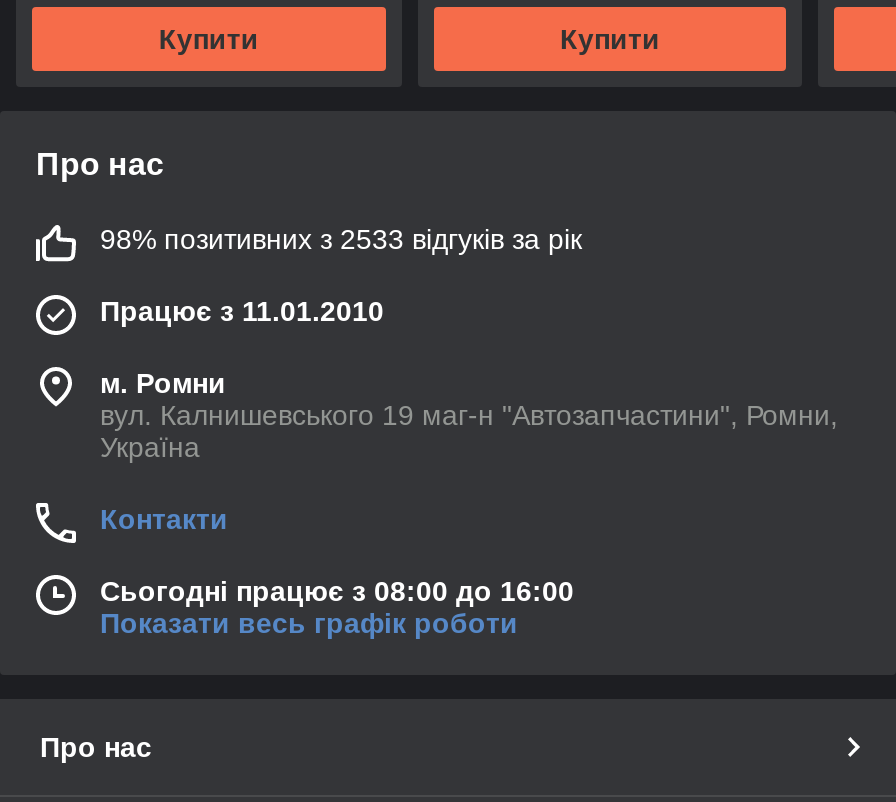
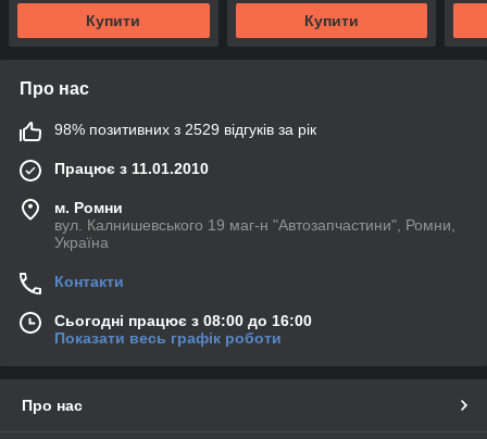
[100,223,582,255] 98% позитивних з 2533 відгуків за рік -> [54,120,316,138] 98% позитивних з 2529 відгуків за рік

